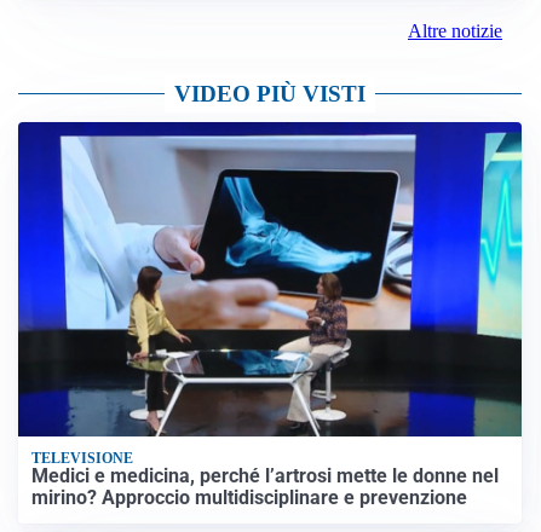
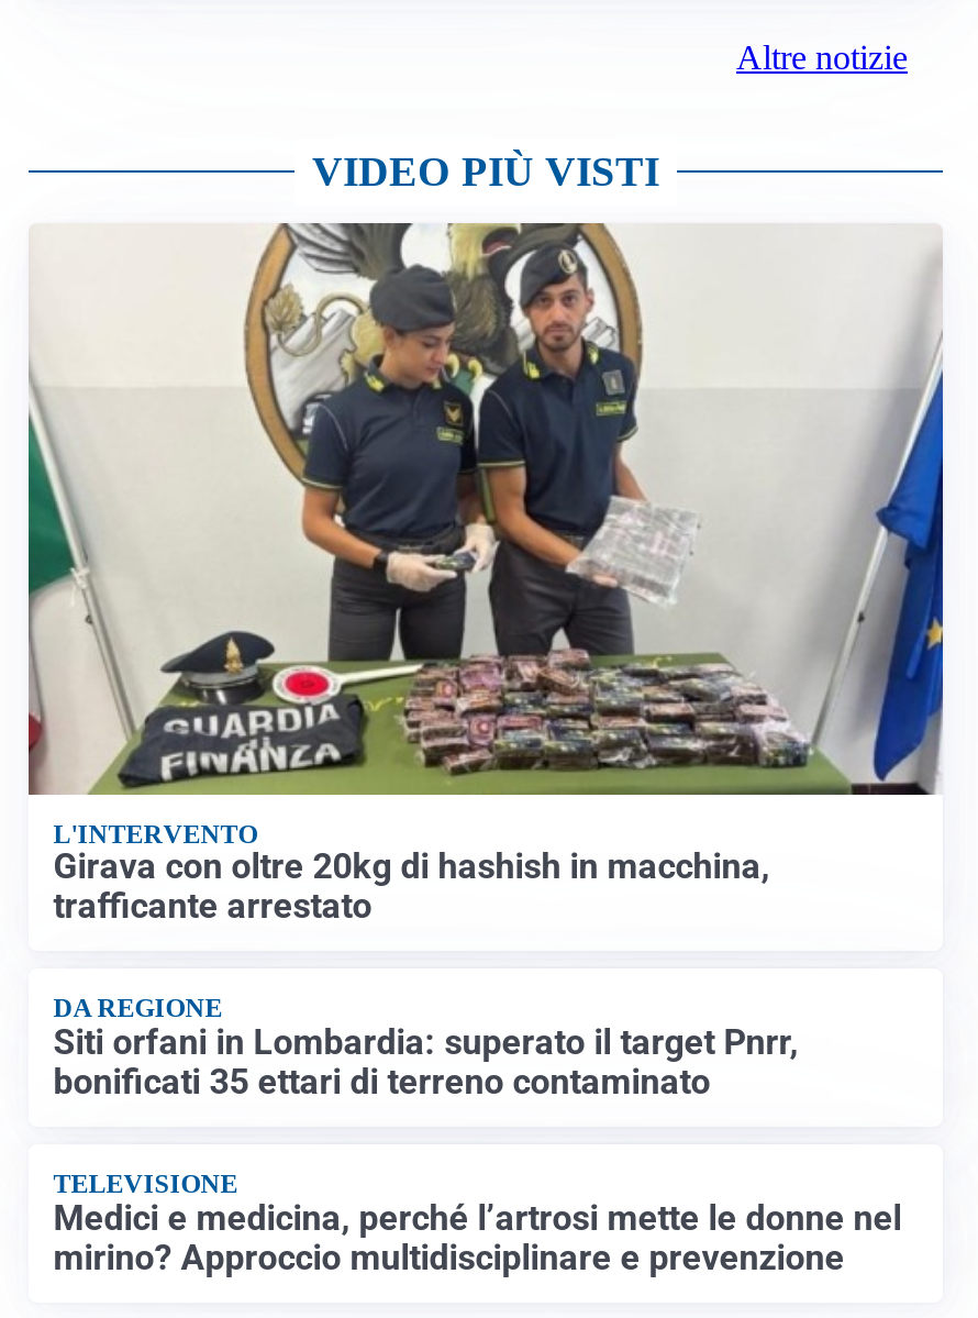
none -> [53,818,798,1102] L'INTERVENTO | Girava con oltre 20kg di hashish in macchina, | trafficante arrestato | DA REGIONE | Siti orfani in Lombardia: superato il target Pnrr, | bonificati 35 ettari di terreno contaminato
[17,121,523,438] [image] -> [26,222,945,798] [image]

